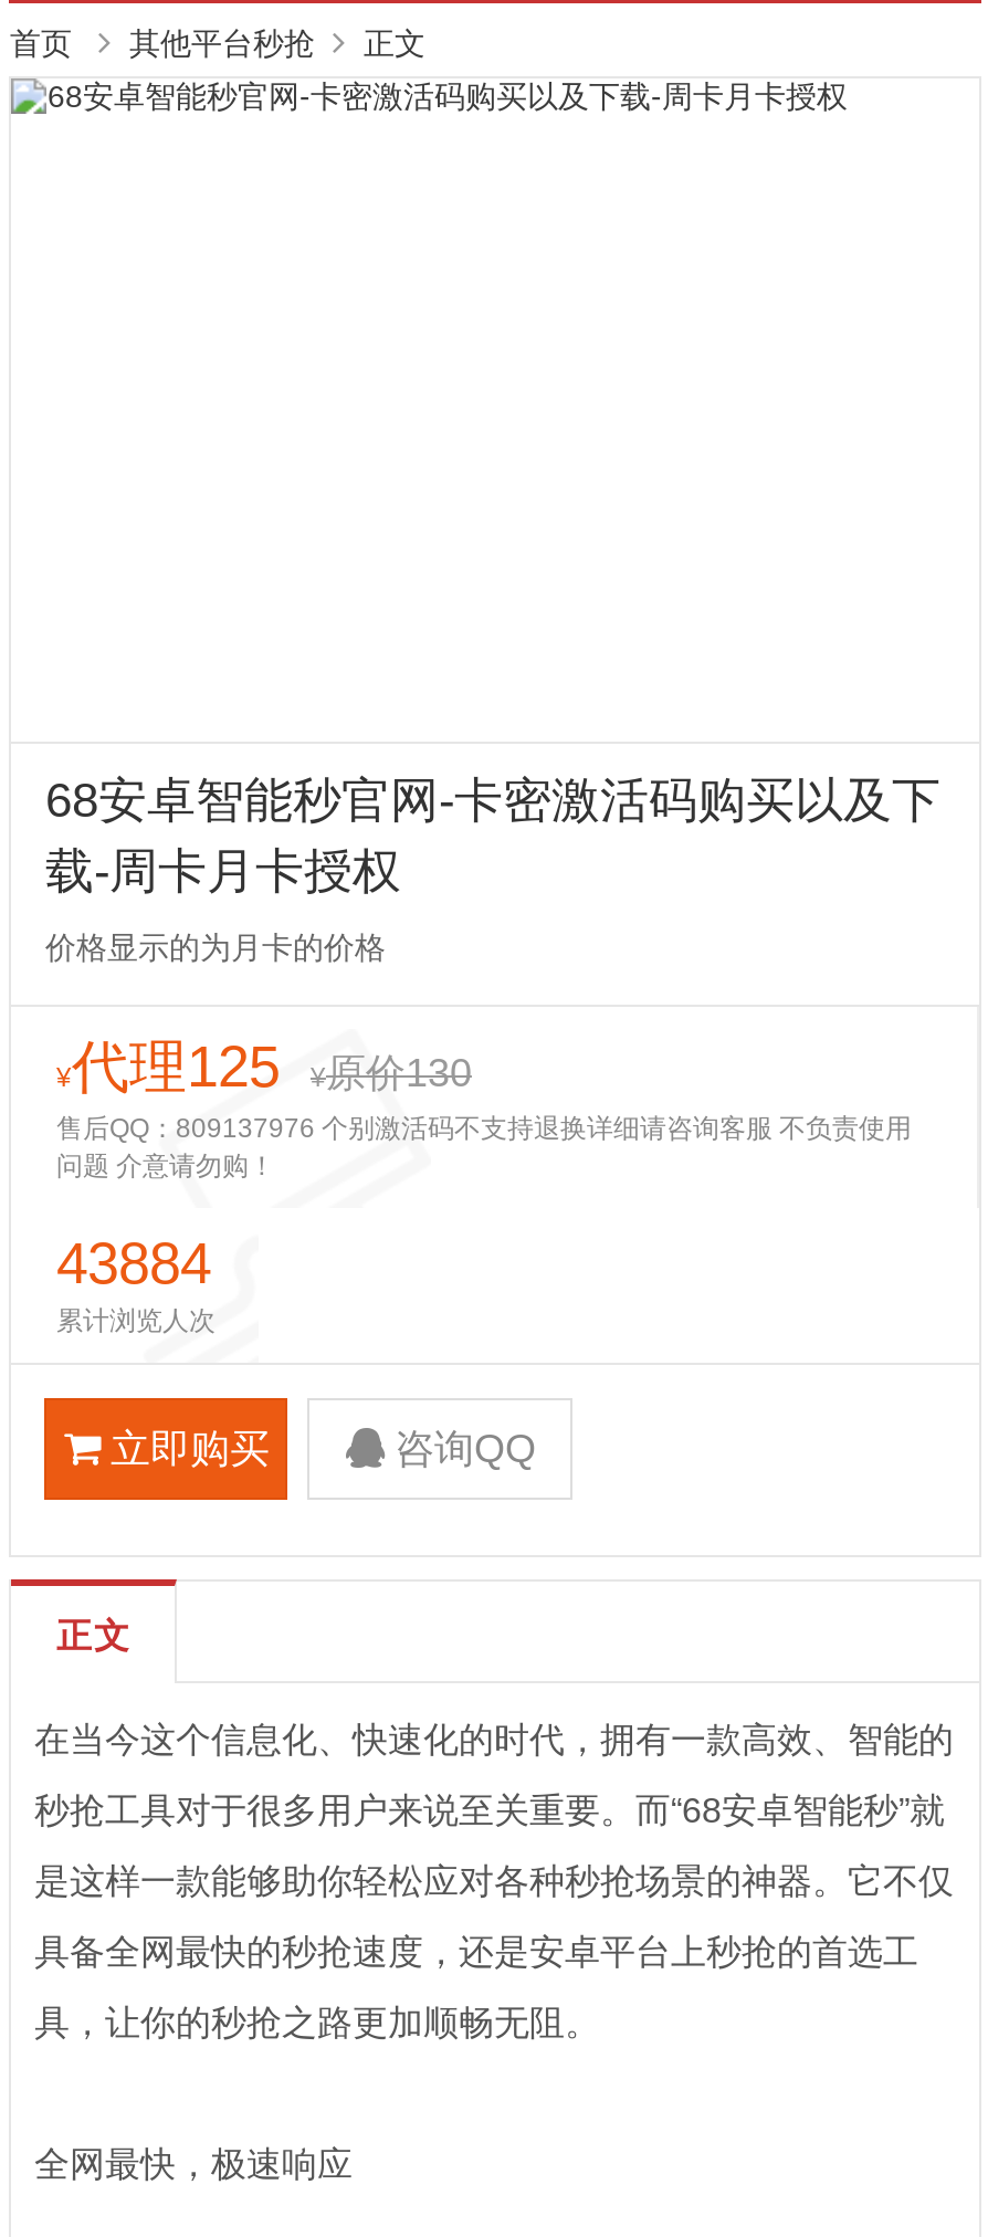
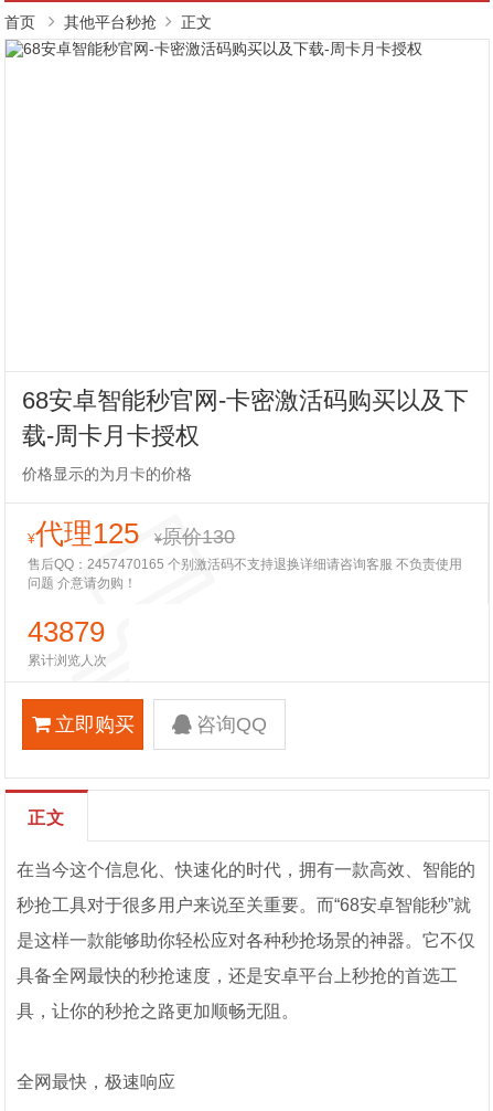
[56,1113,912,1144] 售后QQ：809137976 个别激活码不支持退换详细请咨询客服 不负责使用 -> [28,557,463,572] 售后QQ：2457470165 个别激活码不支持退换详细请咨询客服 不负责使用
[56,1230,211,1296] 43884 -> [28,615,105,648] 43879

